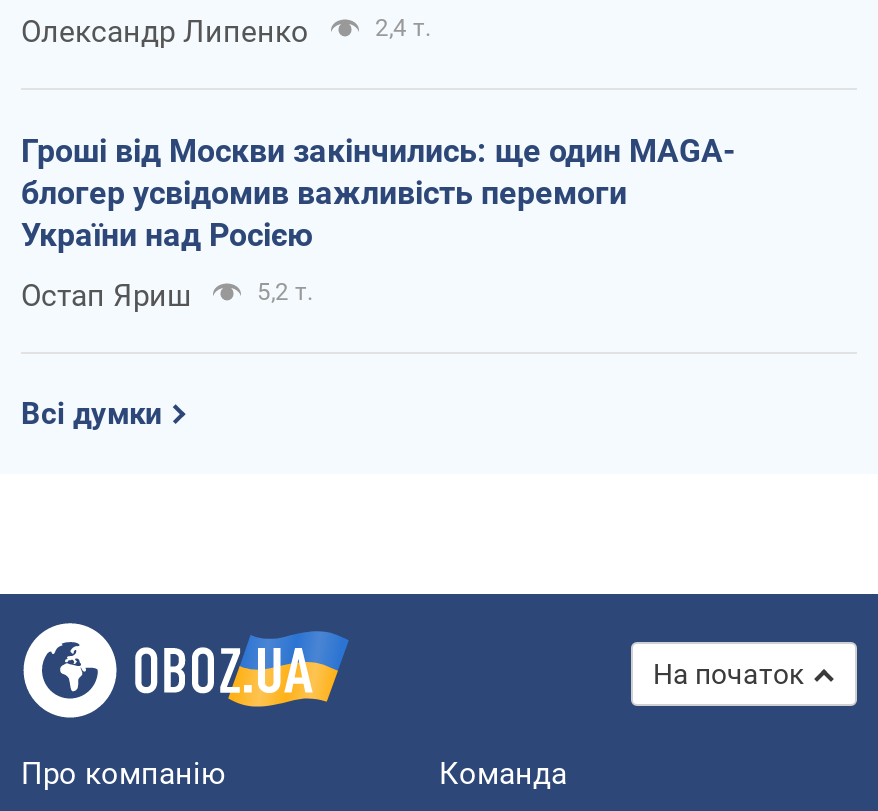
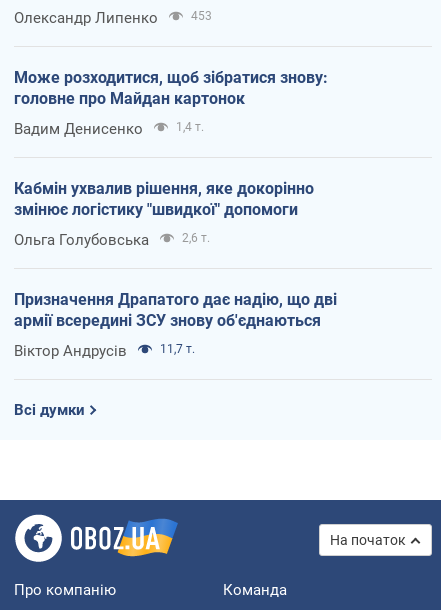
[21,15,735,315] 2,4 т. | Гроші від Москви закінчились: ще один MAGA- | блогер усвідомив важливість перемоги | України над Росією | Остап Яриш | 5,2 т. -> [14,9,337,360] 453 | Може розходитися, щоб зібратися знову: | головне про Майдан картонок | Вадим Денисенко | 1,4 т. | Кабмін ухвалив рішення, яке докорінно | змінює логістику "швидкої" допомоги | Ольга Голубовська | 2,6 т. | Призначення Драпатого дає надію, що дві | армії всередині ЗСУ знову об'єднаються | Віктор Андрусів | 11,7 т.

